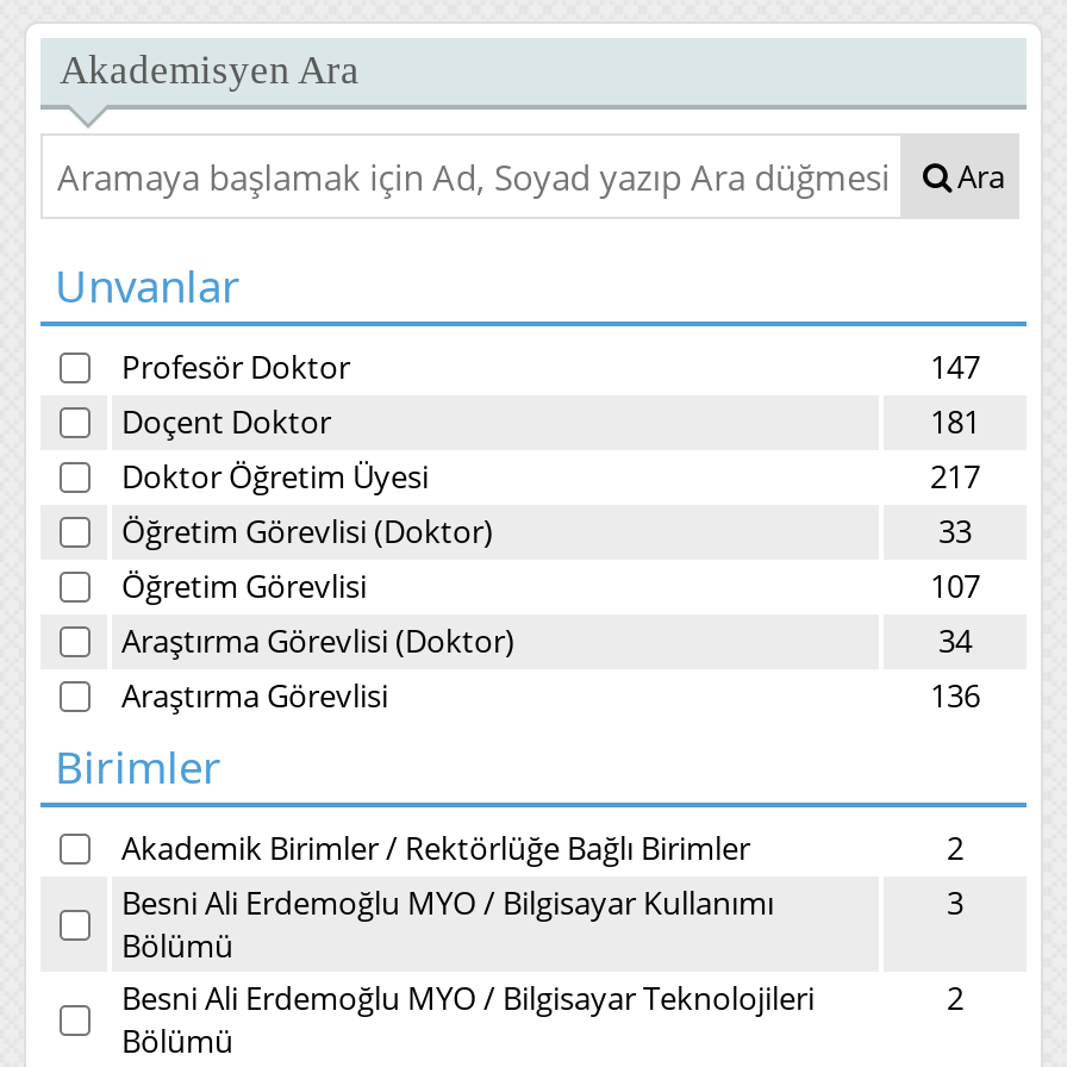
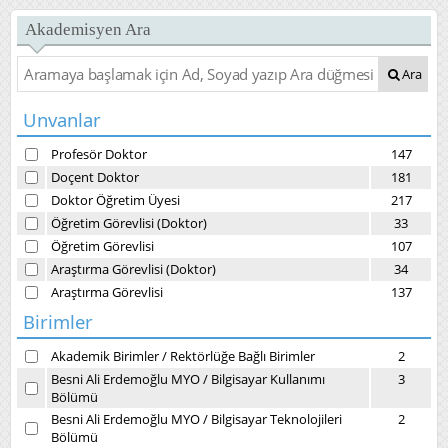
[930,674,980,717] 136 -> [390,283,411,301] 137

